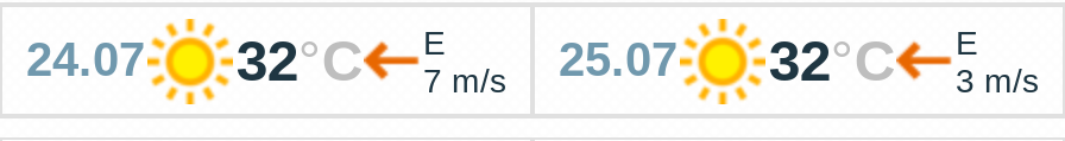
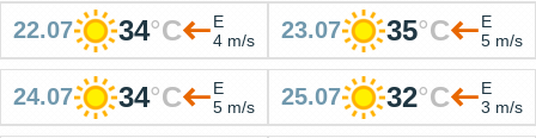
[26,34,145,86] 24.07 -> [13,17,73,43] 22.07
[236,28,362,92] 32 ° C -> [119,14,182,46] 34 ° C
[423,61,506,99] 7 m/s -> [13,12,523,116] 4 m/s | 23.07 | 35 ° C | E | 5 m/s | 24.07 | 34 ° C | E | 5 m/s

